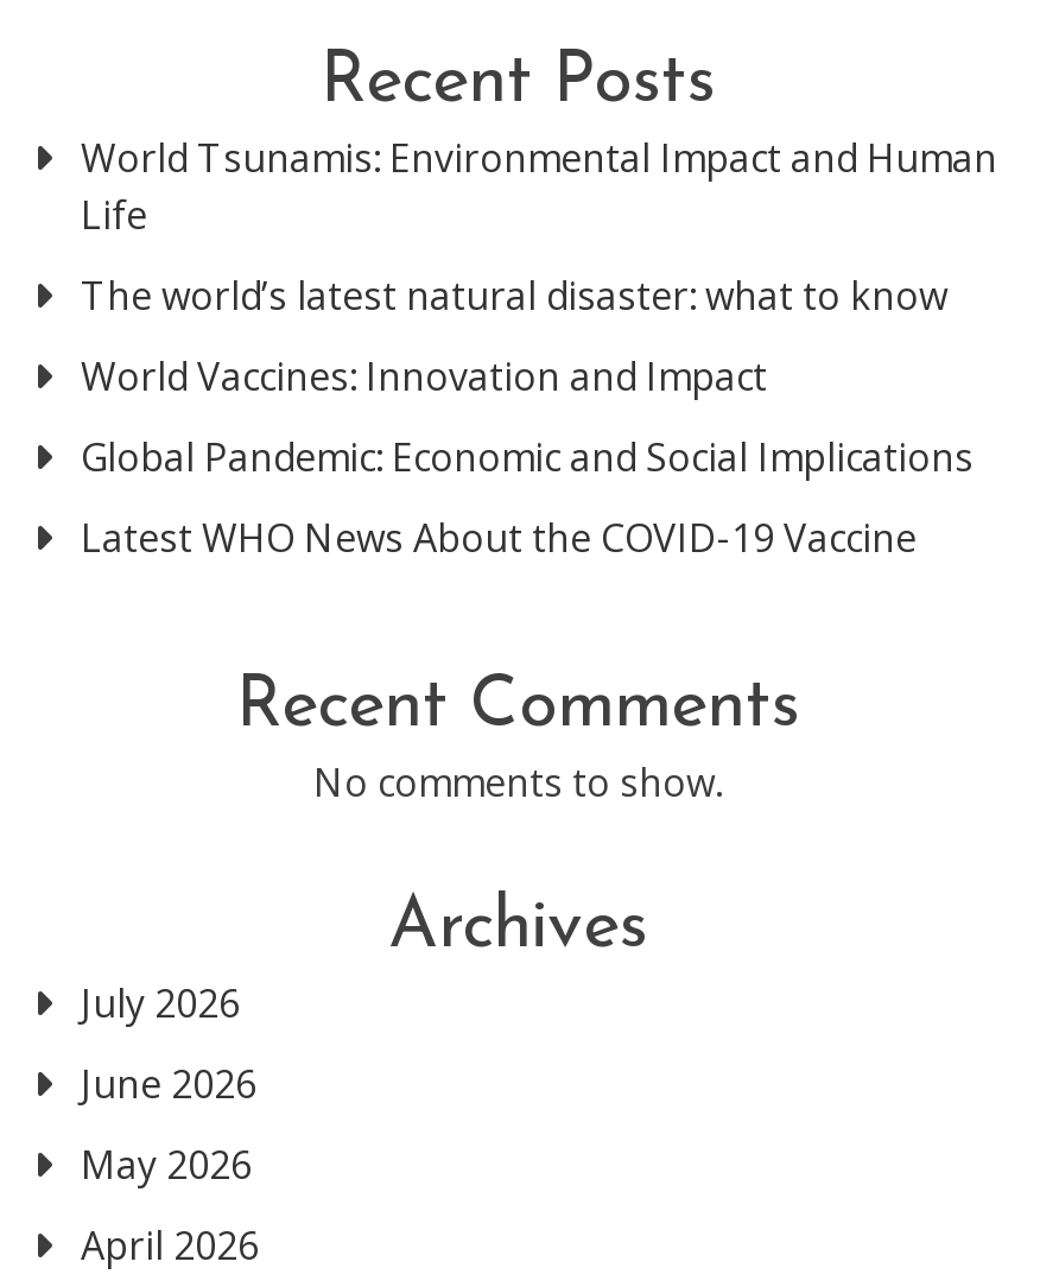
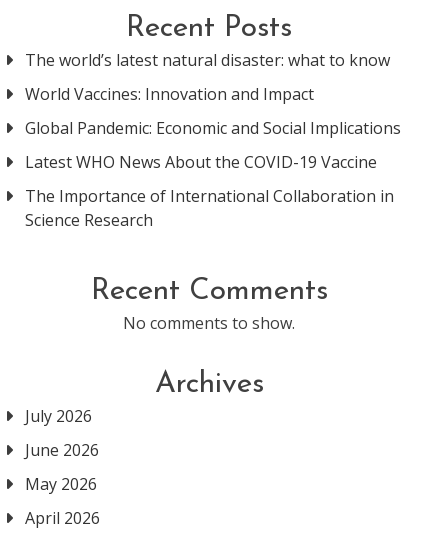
[81,132,997,241] World Tsunamis: Environmental Impact and Human | Life -> none
moved [81,270,974,564] -> [25,49,401,173]: The world’s latest natural disaster: what to know | World Vaccines: Innovation and Impact | Global Pandemic: Economic and Social Implications | Latest WHO News About the COVID-19 Vaccine
none -> [25,185,394,231] The Importance of International Collaboration in | Science Research

